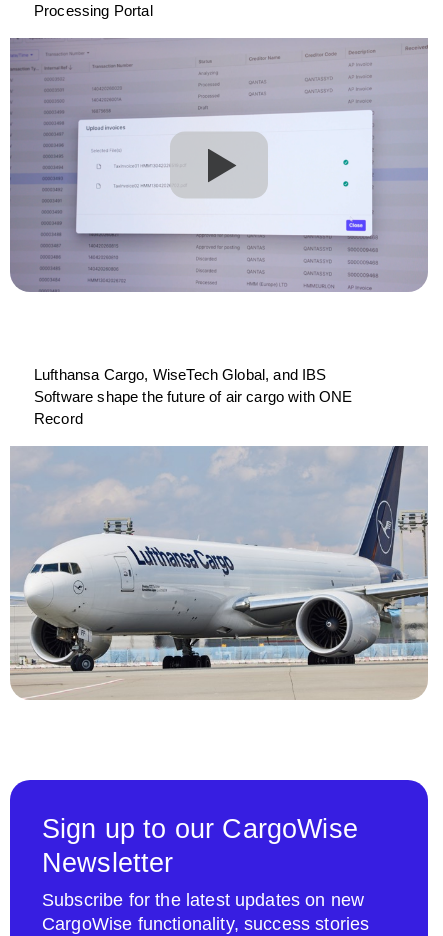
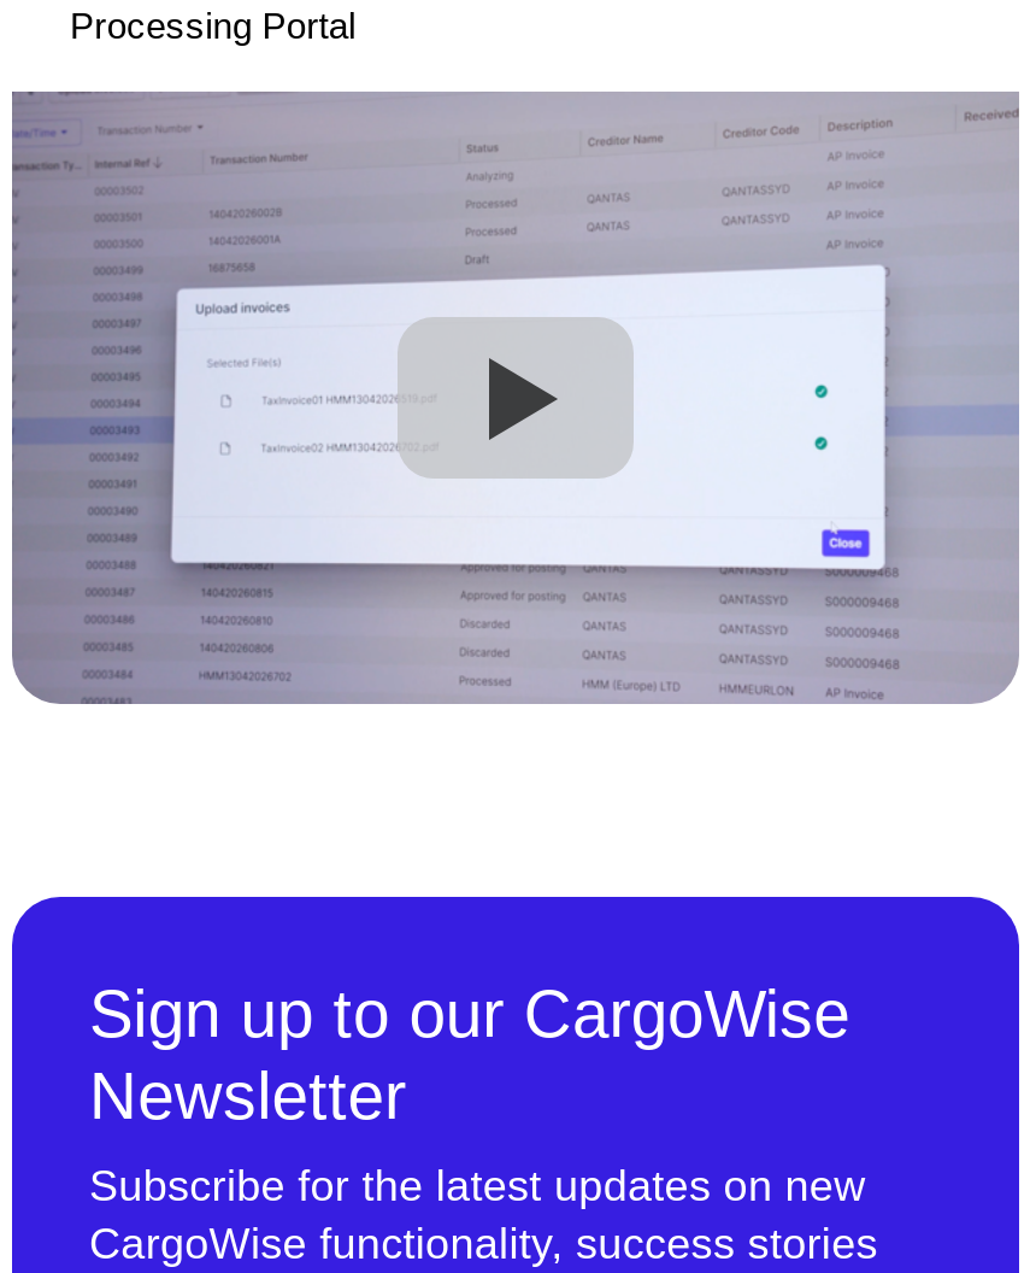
[34,366,352,427] Lufthansa Cargo, WiseTech Global, and IBS | Software shape the future of air cargo with ONE | Record -> none
[10,446,428,700] [image] -> none

